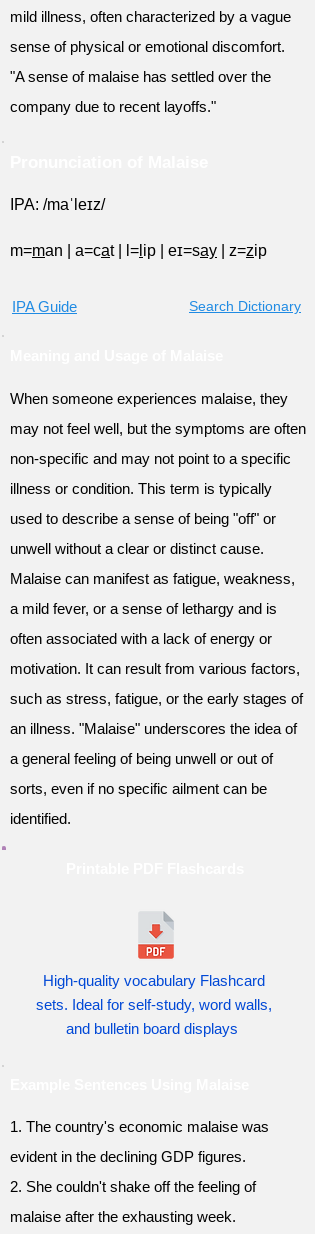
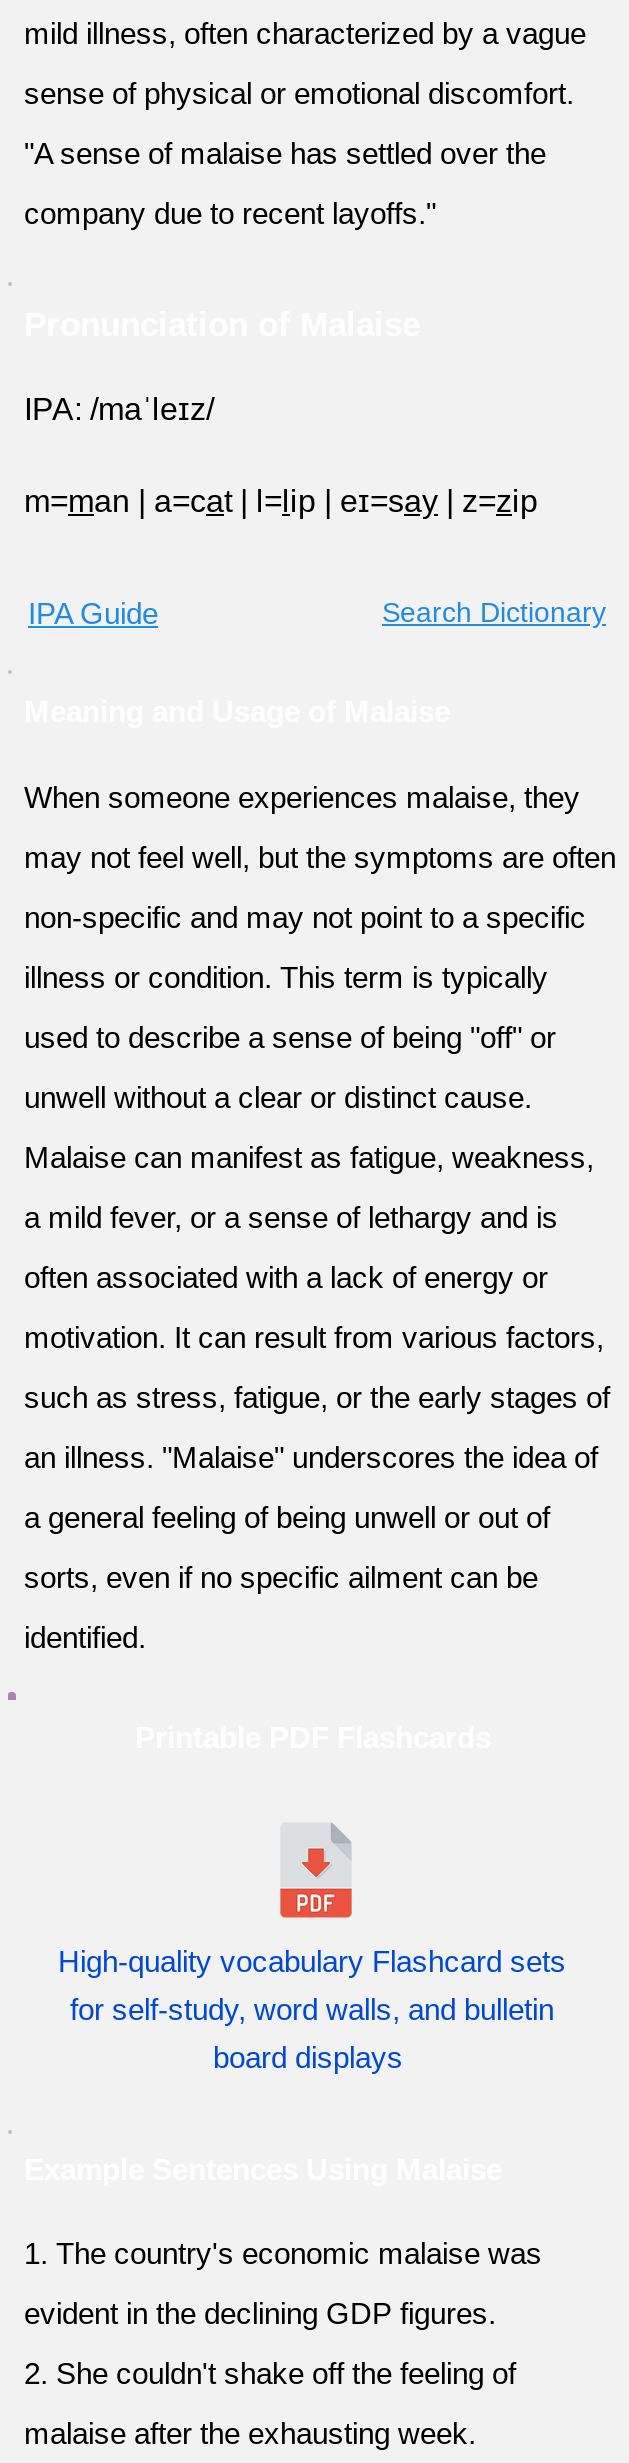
[36,972,272,1037] High-quality vocabulary Flashcard | sets. Ideal for self-study, word walls, | and bulletin board displays -> [58,1944,566,2074] High-quality vocabulary Flashcard sets | for self-study, word walls, and bulletin | board displays

